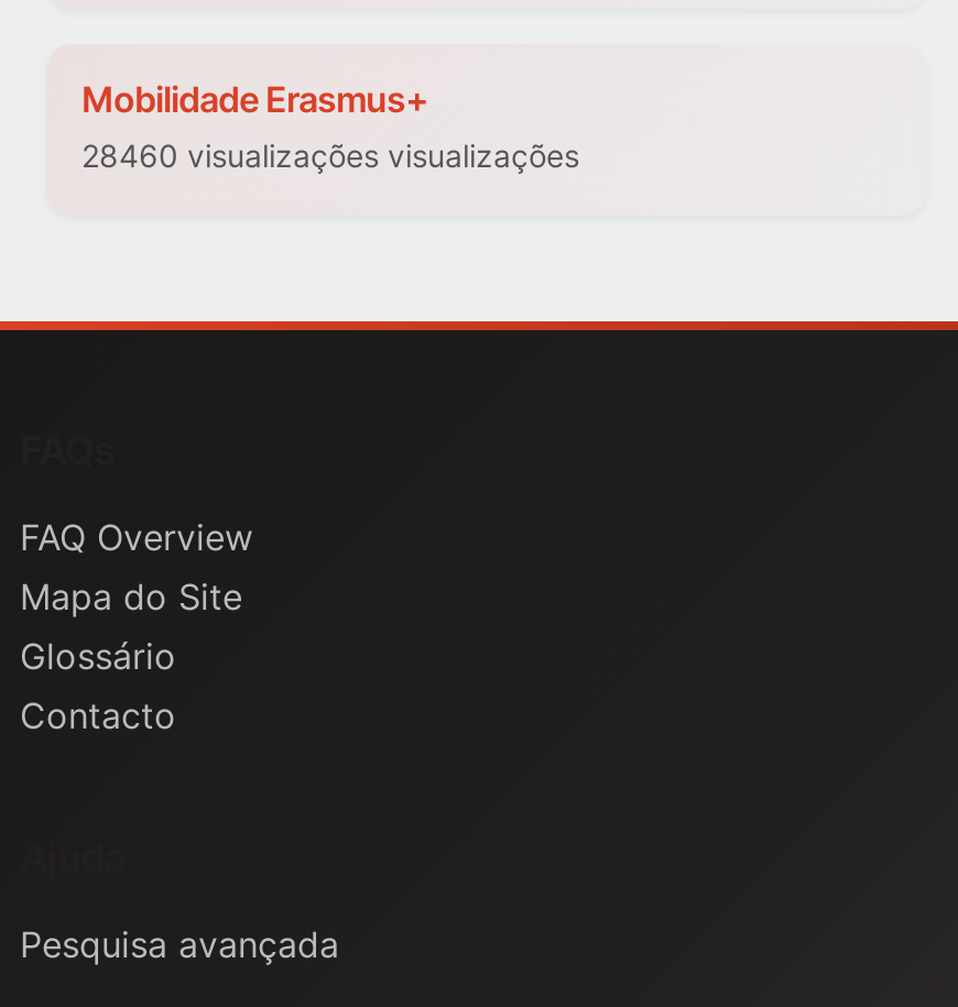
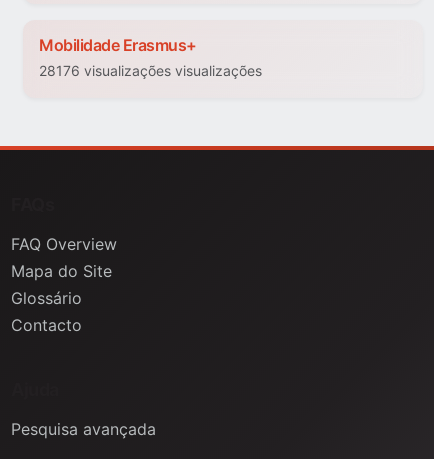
[81,138,579,175] 28460 visualizações visualizações -> [39,62,262,79] 28176 visualizações visualizações

